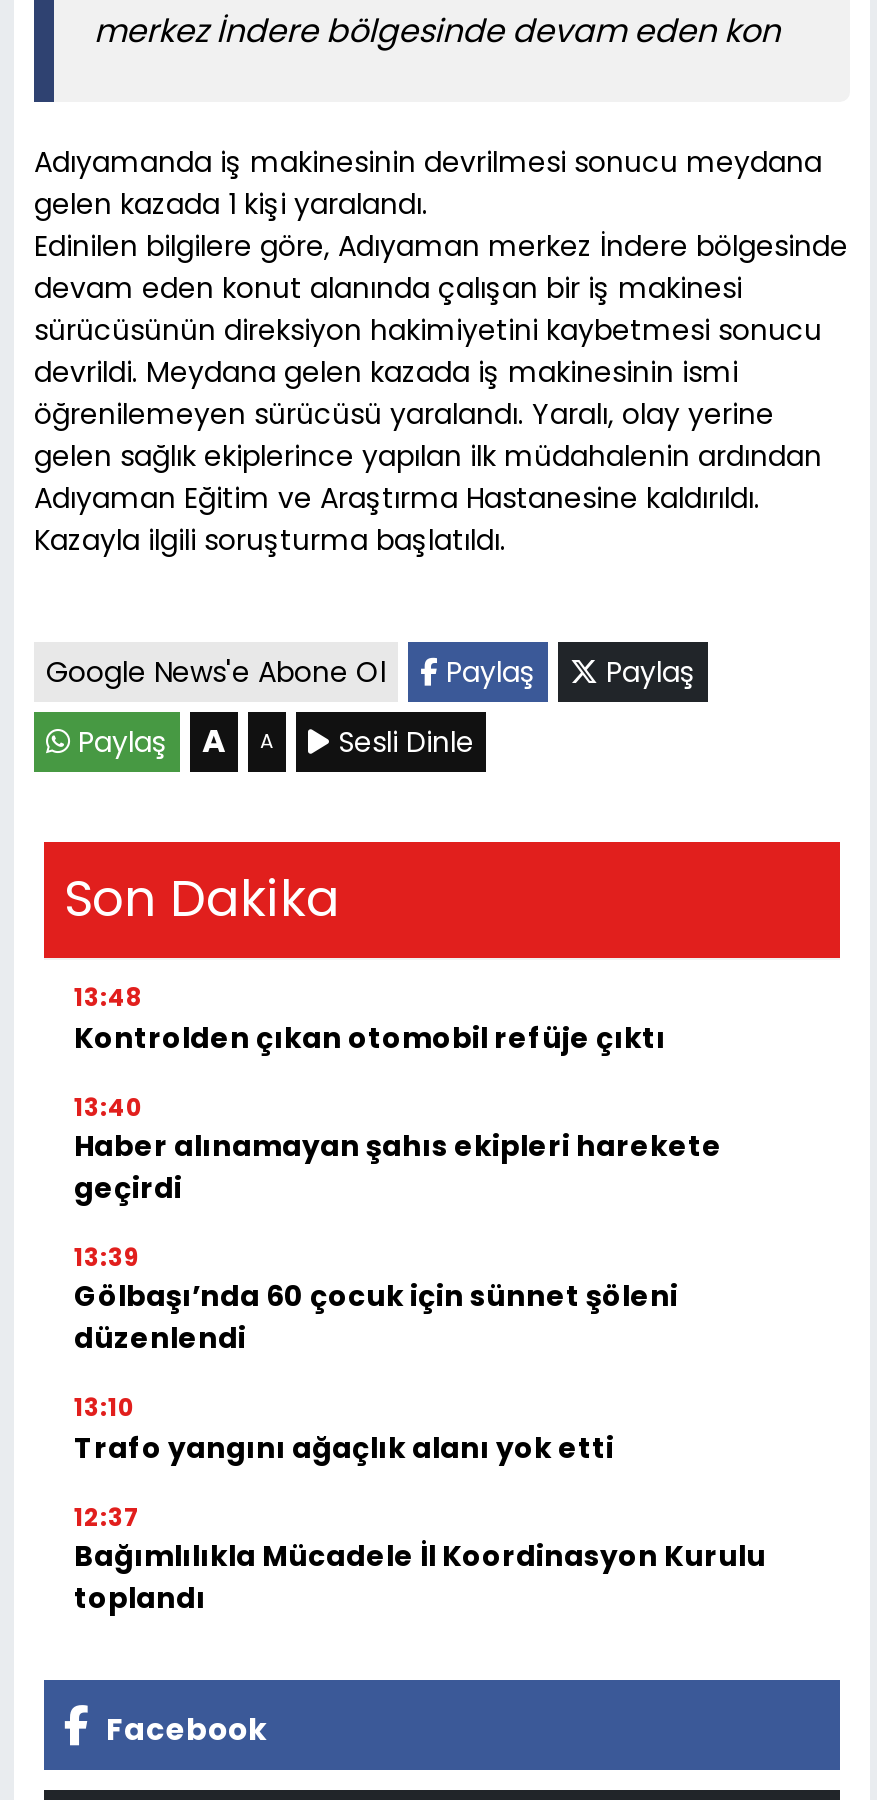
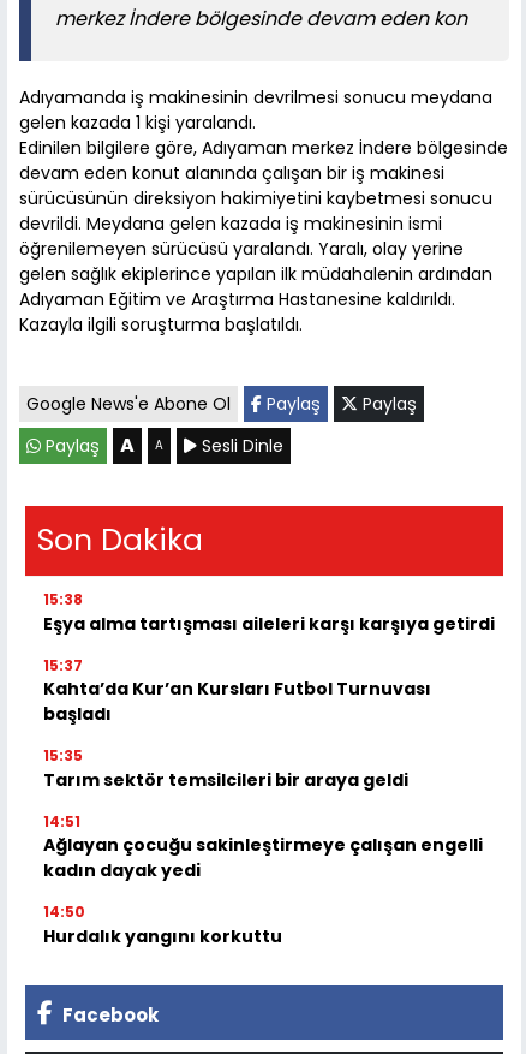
[74,979,666,1057] 13:48 | Kontrolden çıkan otomobil refüje çıktı -> [43,588,495,635] 15:38 | Eşya alma tartışması aileleri karşı karşıya getirdi
[74,1089,722,1207] 13:40 | Haber alınamayan şahıs ekipleri harekete | geçirdi -> [43,655,431,725] 15:37 | Kahta’da Kur’an Kursları Futbol Turnuvası | başladı
[74,1239,678,1357] 13:39 | Gölbaşı’nda 60 çocuk için sünnet şöleni | düzenlendi -> [43,745,408,792] 15:35 | Tarım sektör temsilcileri bir araya geldi
[74,1389,614,1467] 13:10 | Trafo yangını ağaçlık alanı yok etti -> [43,811,483,882] 14:51 | Ağlayan çocuğu sakinleştirmeye çalışan engelli | kadın dayak yedi
[74,1499,766,1617] 12:37 | Bağımlılıkla Mücadele İl Koordinasyon Kurulu | toplandı -> [43,901,282,948] 14:50 | Hurdalık yangını korkuttu

